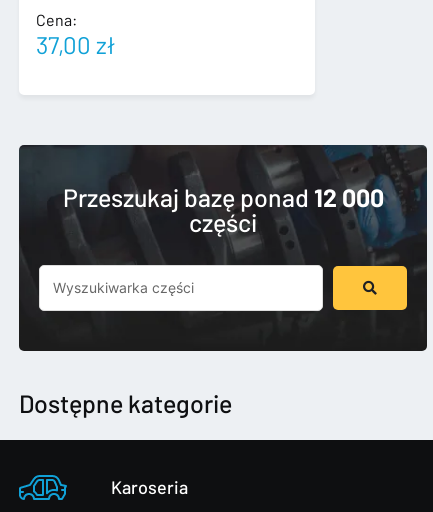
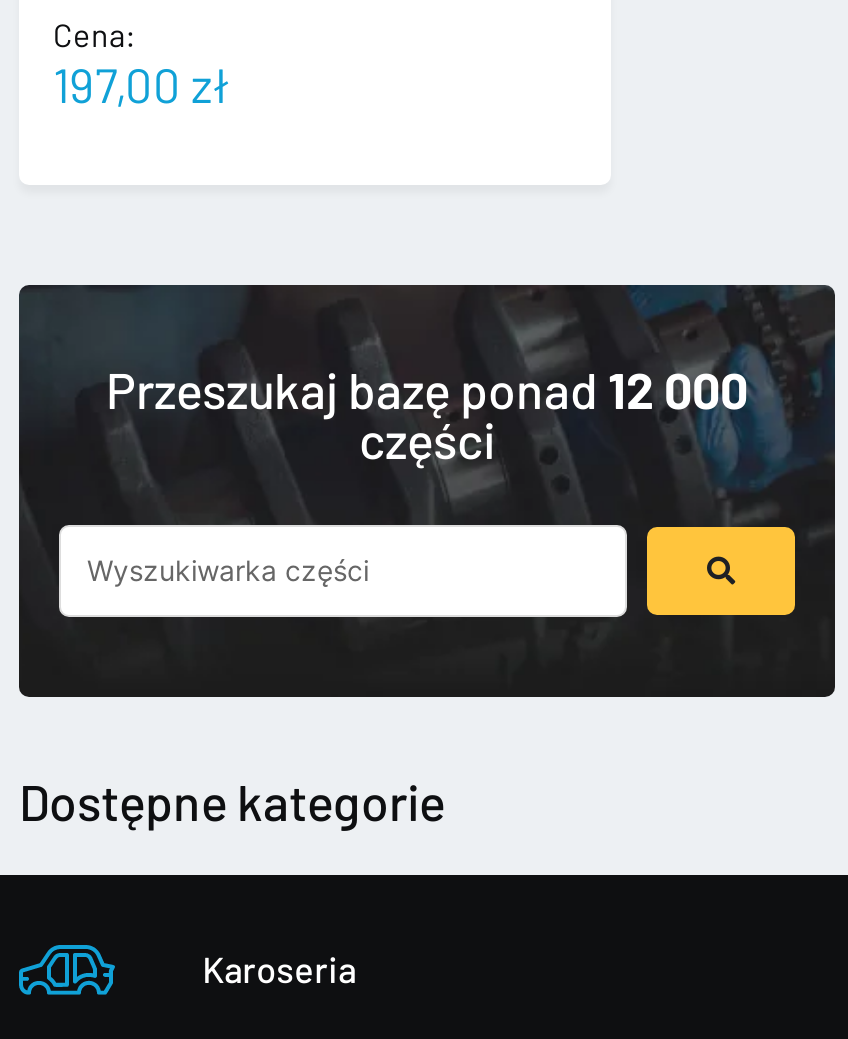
[36,30,115,59] 37,00 zł -> [53,55,229,113] 197,00 zł

